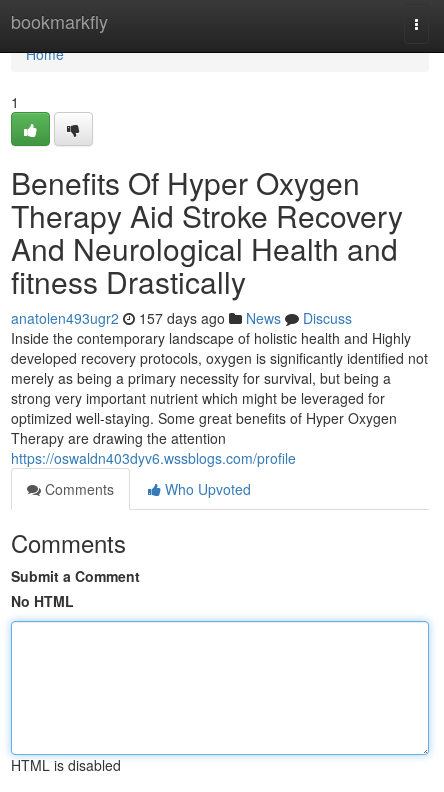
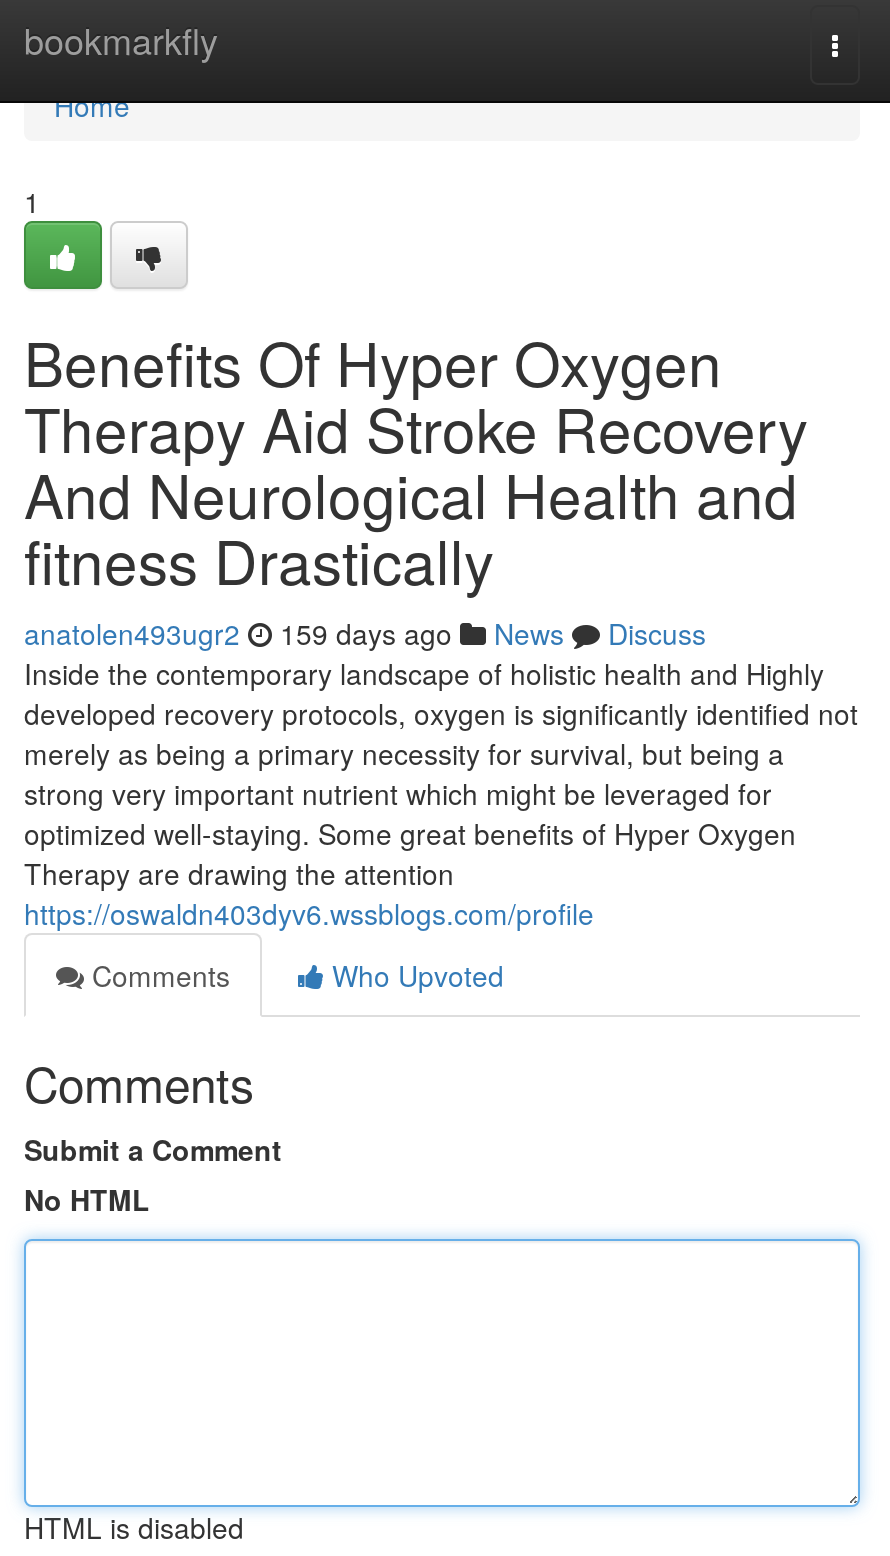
[11,308,352,328] anatolen493ugr2 157 days ago News Discuss -> [24,613,706,653] anatolen493ugr2 159 days ago News Discuss

